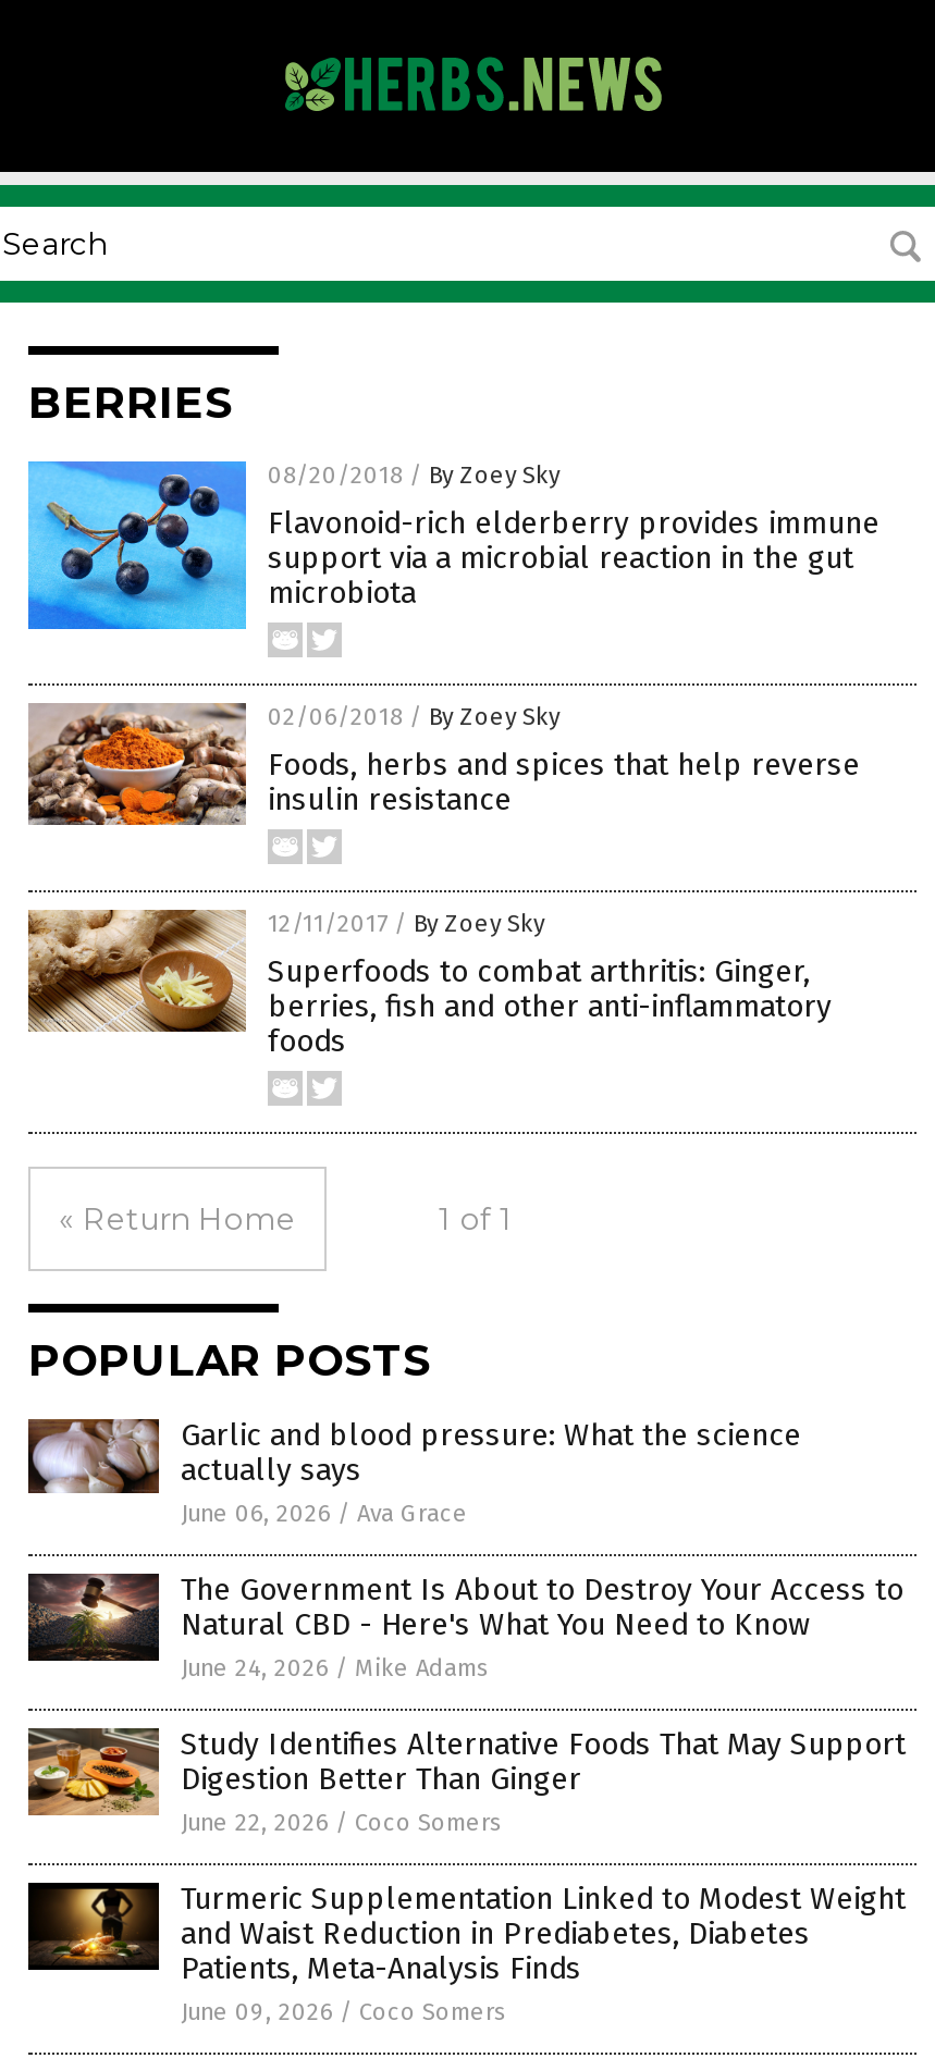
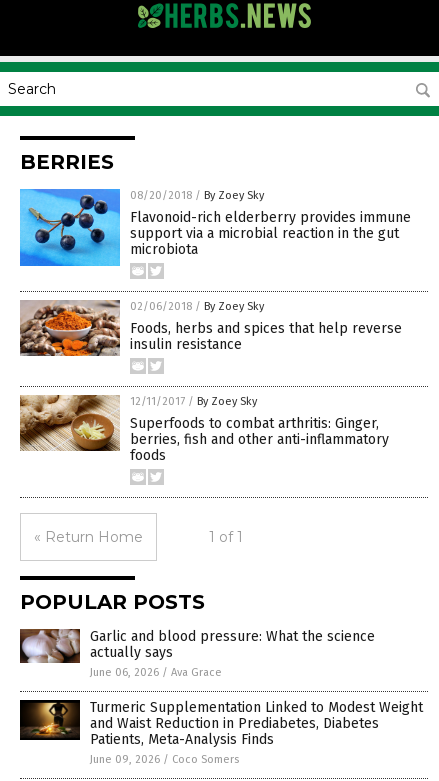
[28,1572,906,1837] [image] | The Government Is About to Destroy Your Access to | Natural CBD - Here's What You Need to Know | June 24, 2026 / Mike Adams | Study Identifies Alternative Foods That May Support | Digestion Better Than Ginger | June 22, 2026 / Coco Somers -> none
[26,1728,150,1817] [image] -> none

